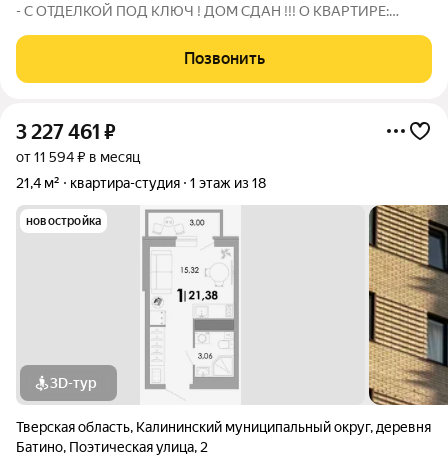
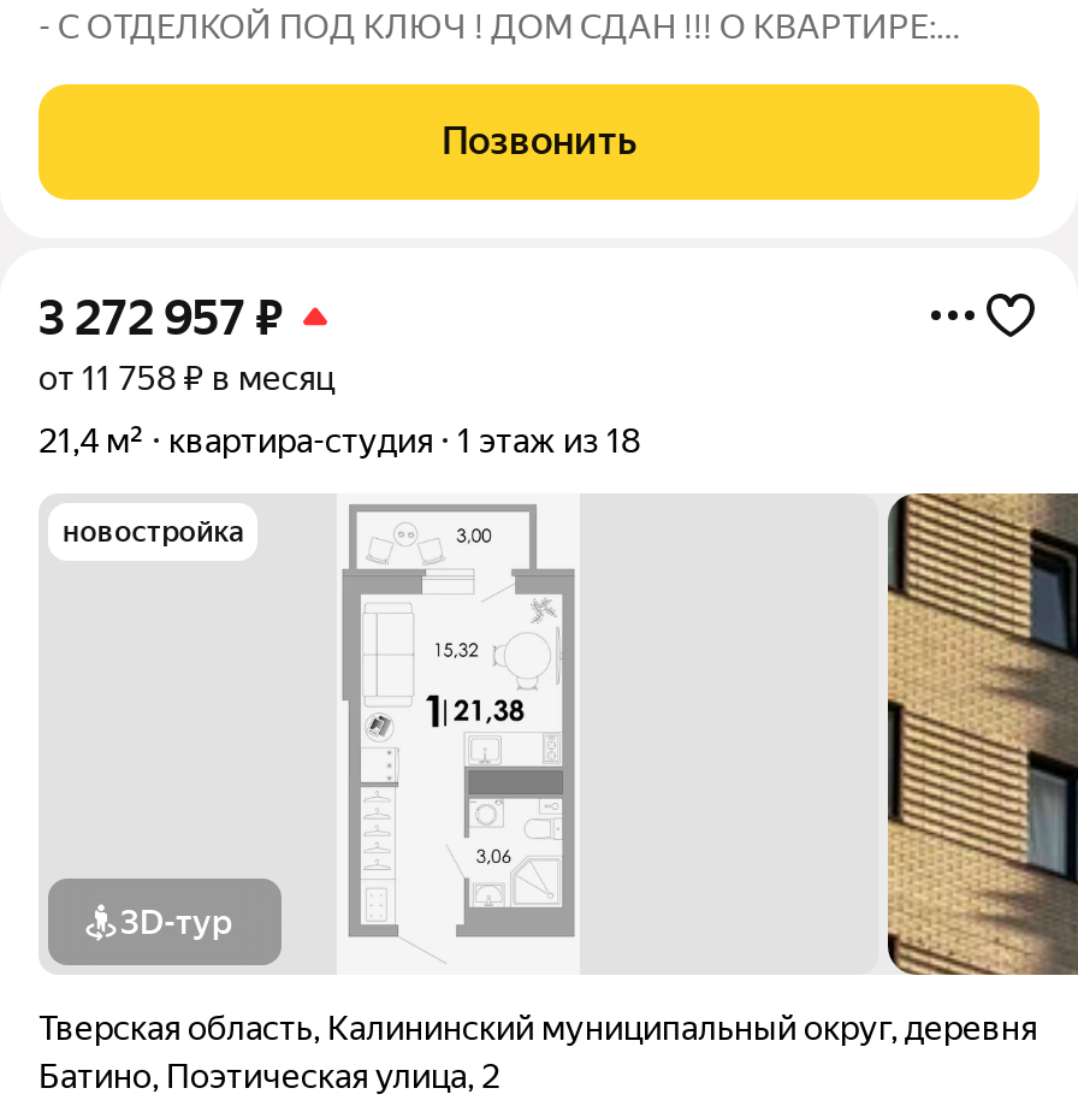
[16,120,116,144] 3 227 461 ₽ -> [38,288,284,346] 3 272 957 ₽
[16,149,140,165] от 11 594 ₽ в месяц -> [38,358,334,397] от 11 758 ₽ в месяц

